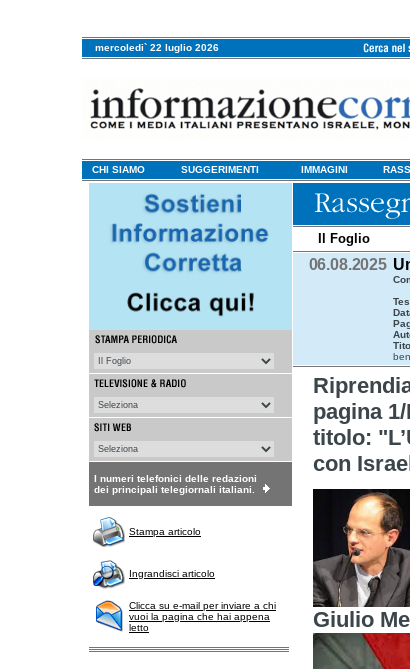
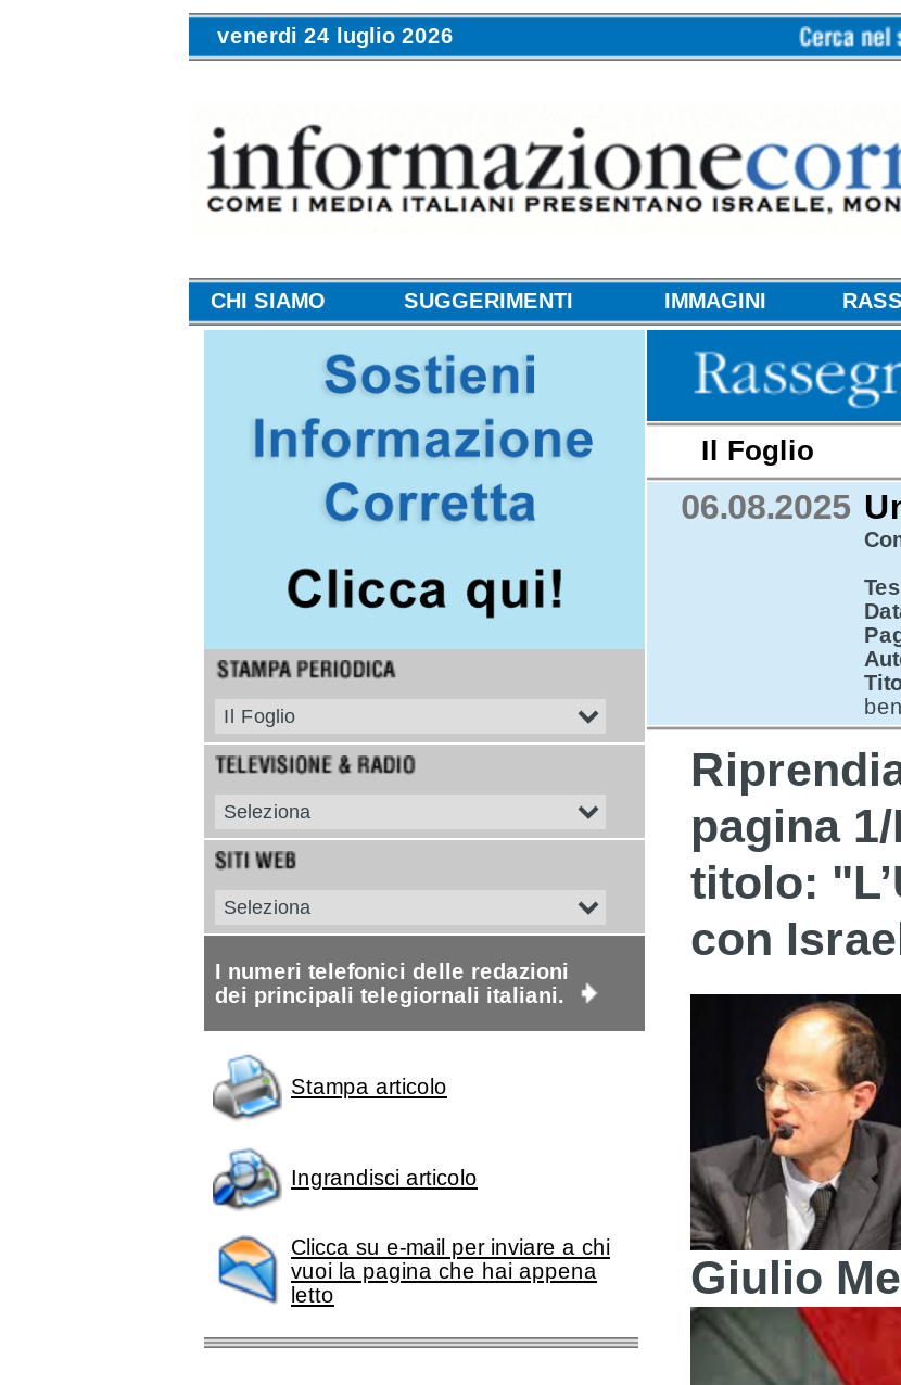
[95,42,219,53] mercoledi` 22 luglio 2026 -> [217,24,454,48] venerdi 24 luglio 2026

